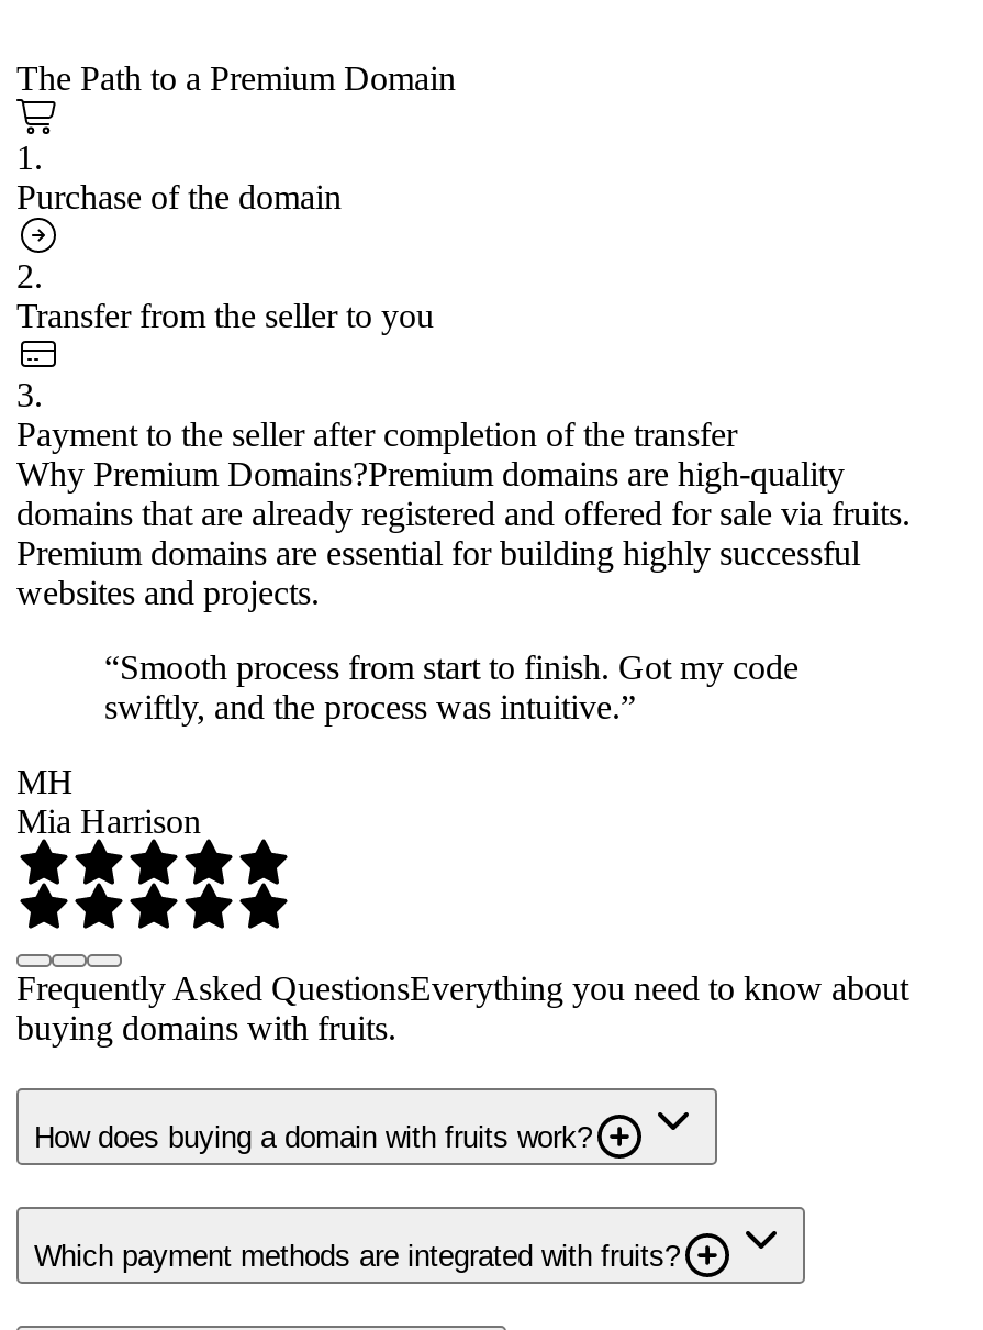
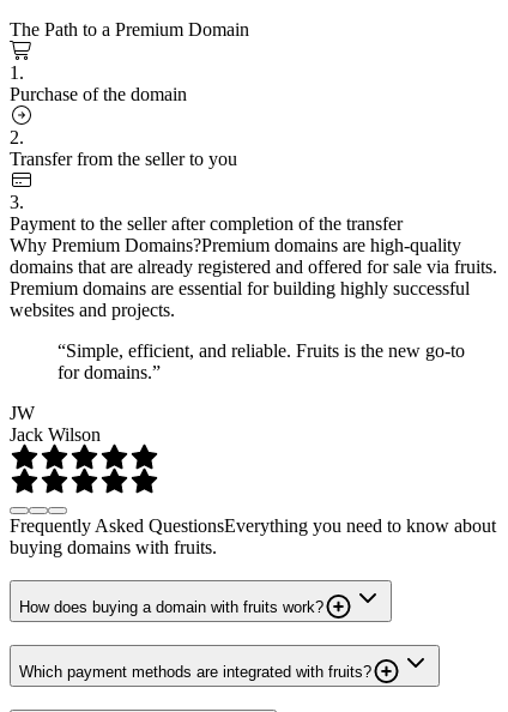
[104,648,798,725] “Smooth process from start to finish. Got my code | swiftly, and the process was intuitive.” -> [58,340,465,382] “Simple, efficient, and reliable. Fruits is the new go-to | for domains.”
[16,762,201,839] MH | Mia Harrison -> [10,402,101,444] JW | Jack Wilson

